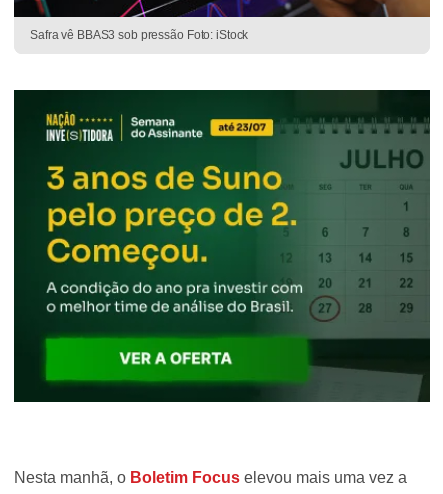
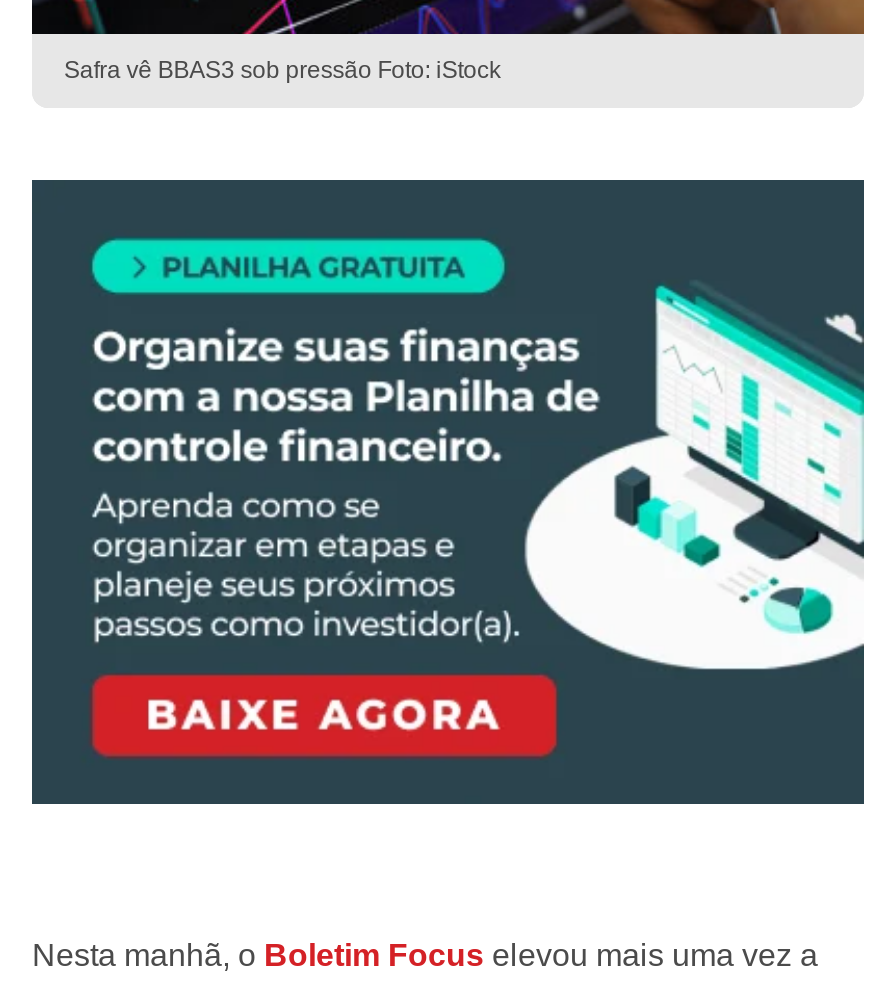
[15,90,431,402] [image] -> [32,180,866,804] [image]

